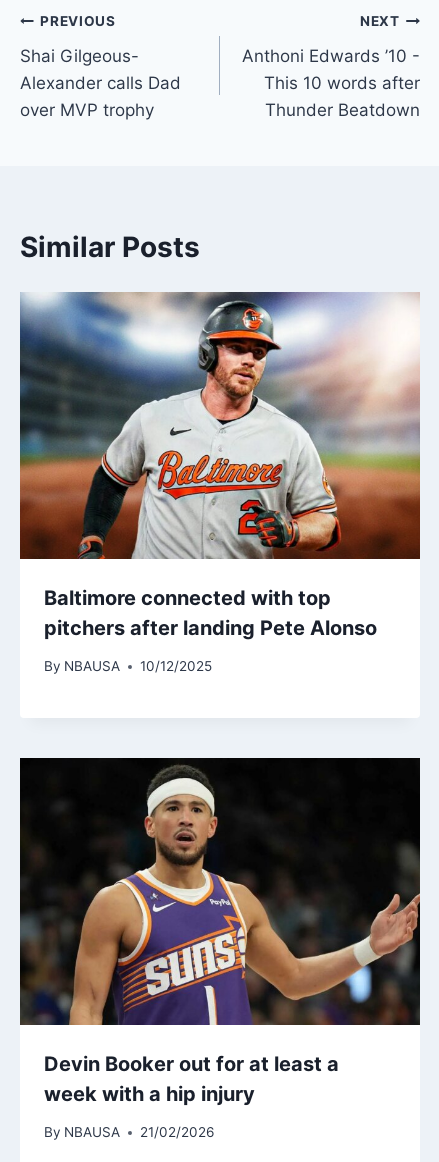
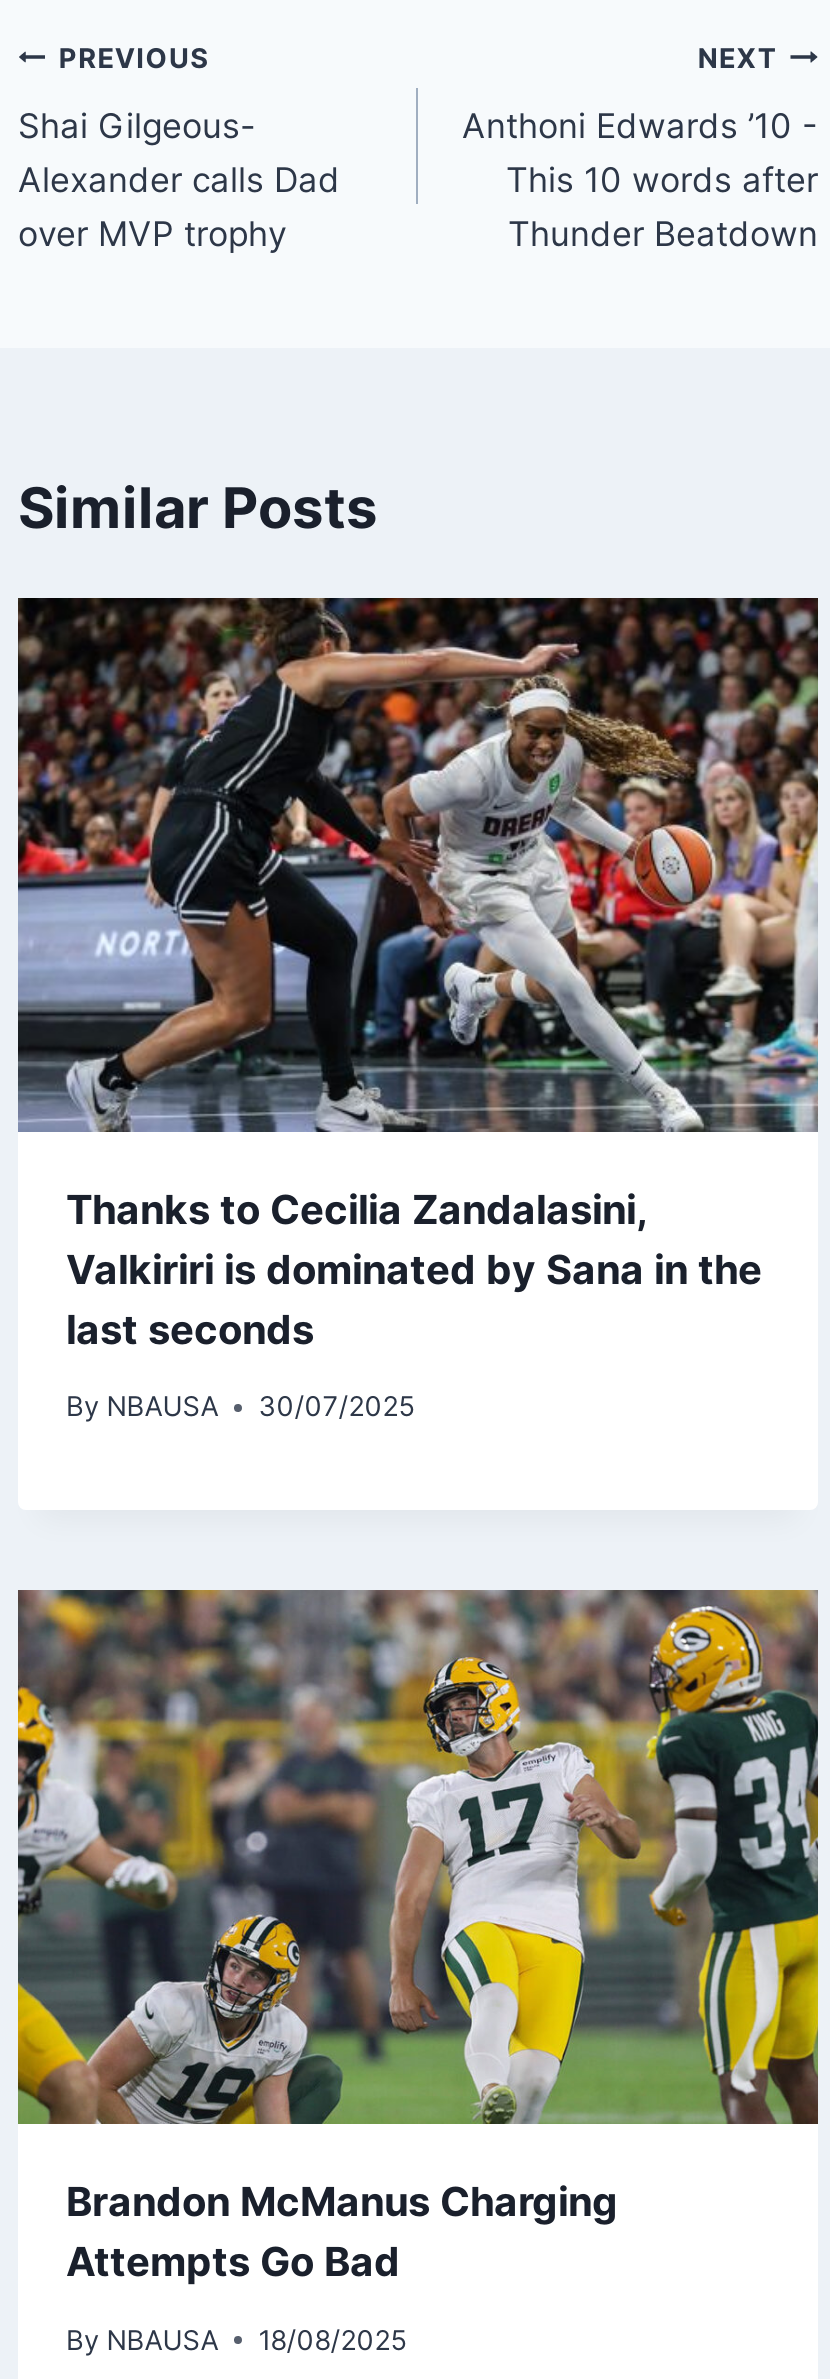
[19,291,421,639] [image] | Baltimore connected with top | pitchers after landing Pete Alonso -> [16,596,820,1353] [image] | Thanks to Cecilia Zandalasini, | Valkiriri is dominated by Sana in the | last seconds
[44,658,212,674] By NBAUSA 10/12/2025 -> [66,1390,414,1422] By NBAUSA 30/07/2025
[19,757,421,1106] [image] | Devin Booker out for at least a | week with a hip injury -> [16,1588,820,2286] [image] | Brandon McManus Charging | Attempts Go Bad
[44,1124,214,1140] By NBAUSA 21/02/2026 -> [66,2323,406,2355] By NBAUSA 18/08/2025

